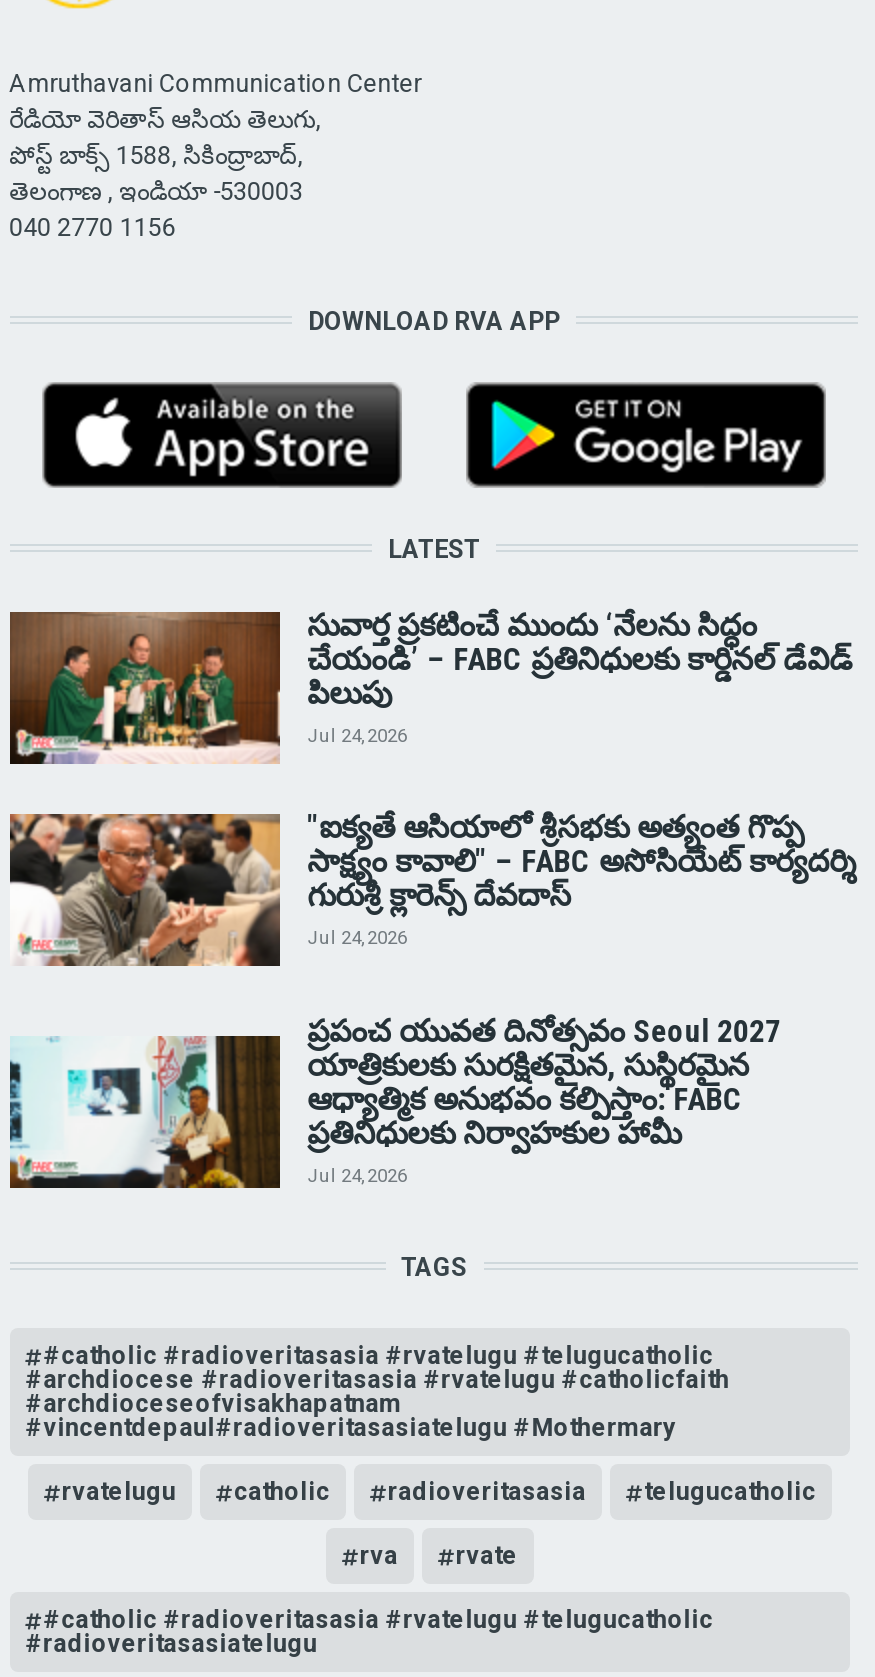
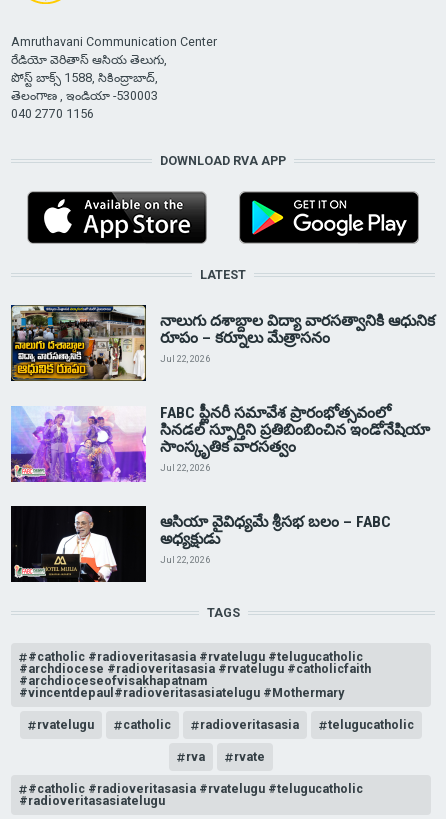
[10,608,853,766] [image] | సువార్త ప్రకటించే ముందు ‘నేలను సిద్ధం | చేయండి’ – FABC ప్రతినిధులకు కార్డినల్ డేవిడ్ | పిలుపు | Jul 24, 2026 -> [11,304,435,382] [image] | నాలుగు దశాబ్దాల విద్యా వారసత్వానికి ఆధునిక | రూపం – కర్నూలు మేత్రాసనం | Jul 22, 2026
[8,811,855,968] [image] | "ఐక్యతే ఆసియాలో శ్రీసభకు అత్యంత గొప్ప | సాక్ష్యం కావాలి" – FABC అసోసియేట్ కార్యదర్శి | గురుశ్రీ క్లారెన్స్ దేవదాస్ | Jul 24, 2026 -> [10,404,430,483] [image] | FABC ప్లీనరీ సమావేశ ప్రారంభోత్సవంలో | సినడల్ స్ఫూర్తిని ప్రతిబింబించిన ఇండోనేషియా | సాంస్కృతిక వారసత్వం | Jul 22, 2026
[8,1015,781,1192] [image] | ప్రపంచ యువత దినోత్సవం Seoul 2027 | యాత్రికులకు సురక్షితమైన, సుస్థిరమైన | ఆధ్యాత్మిక అనుభవం కల్పిస్తాం: FABC | ప్రతినిధులకు నిర్వాహకుల హామీ | Jul 24, 2026 -> [10,505,391,583] [image] | ఆసియా వైవిధ్యమే శ్రీసభ బలం – FABC | అధ్యక్షుడు | Jul 22, 2026

